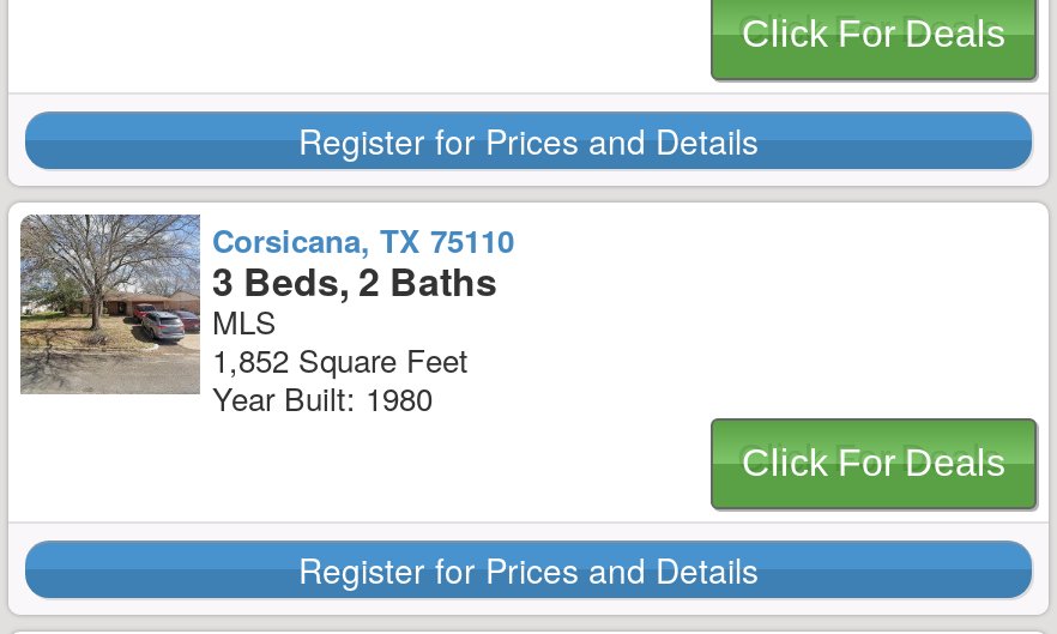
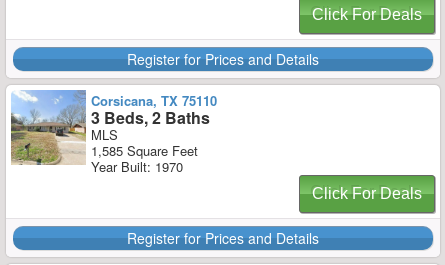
[18,212,469,394] [image] | 1,852 Square Feet -> [11,89,198,165] [image] | 1,585 Square Feet
[212,375,433,421] Year Built: 1980 -> [91,157,183,176] Year Built: 1970

